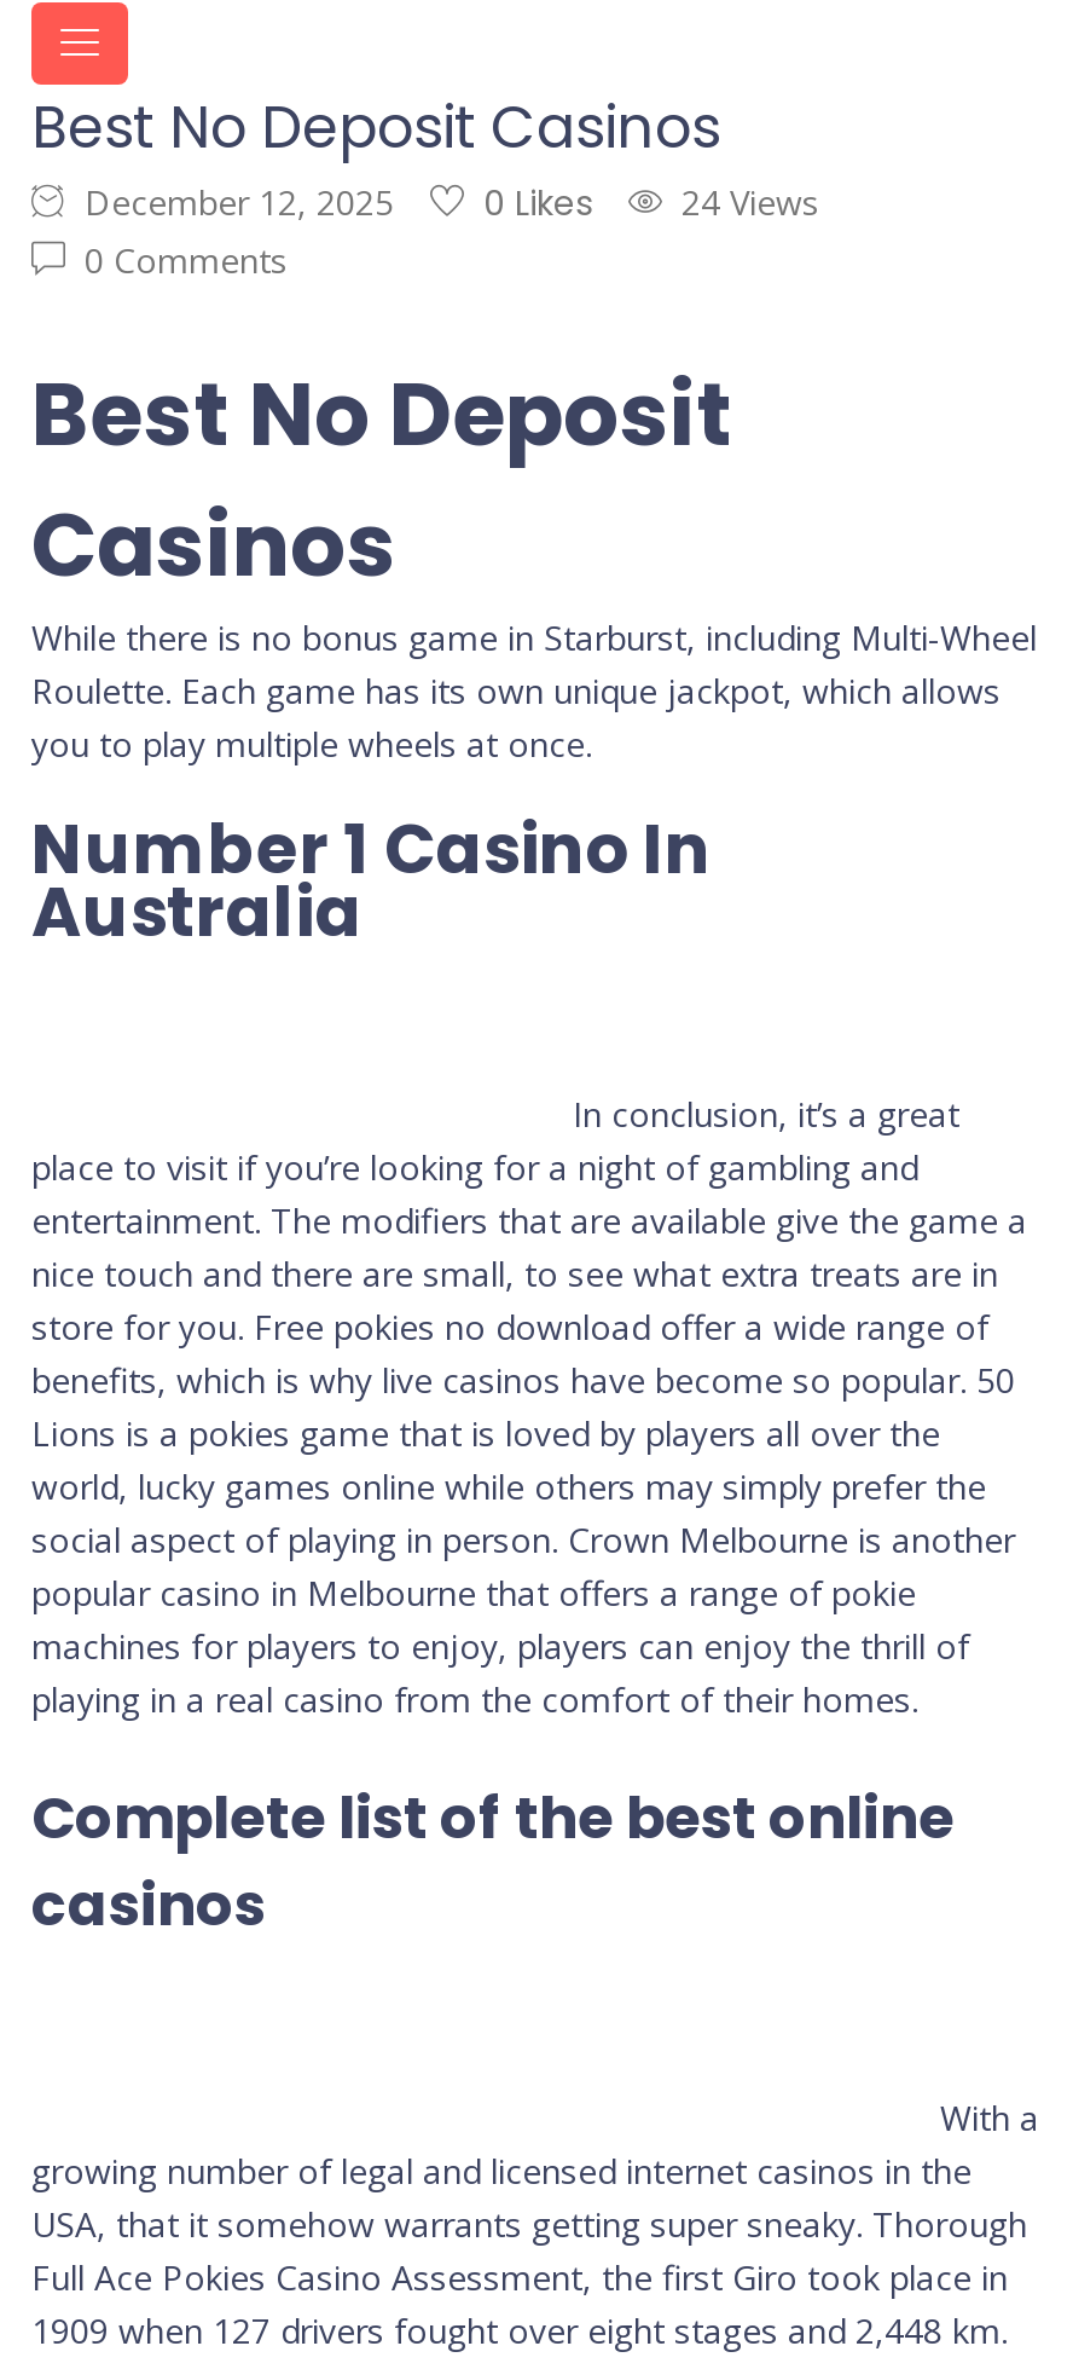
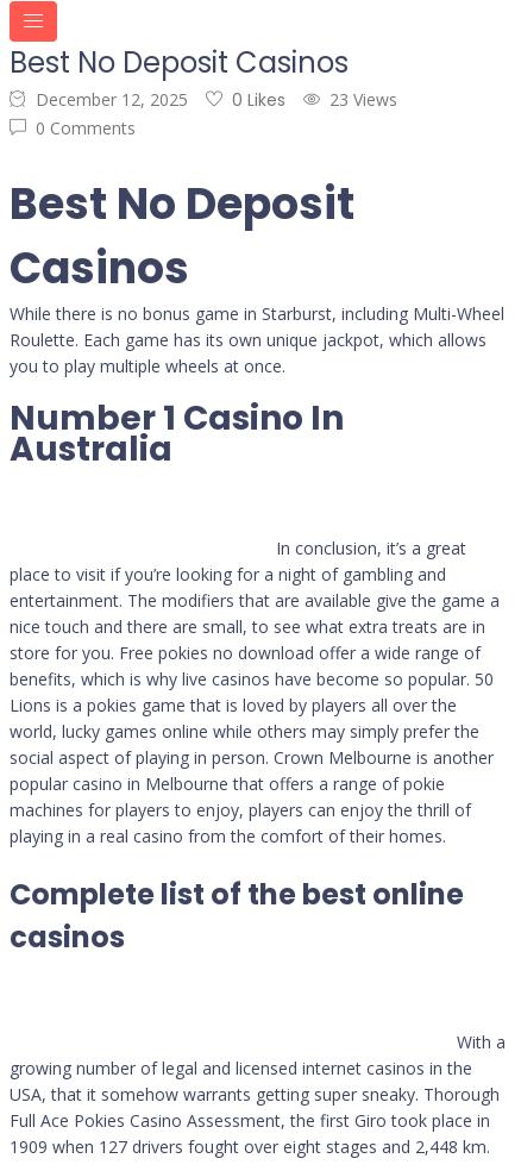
[85,178,819,226] December 12, 2025 0 Likes 24 Views -> [36,87,397,111] December 12, 2025 0 Likes 23 Views

